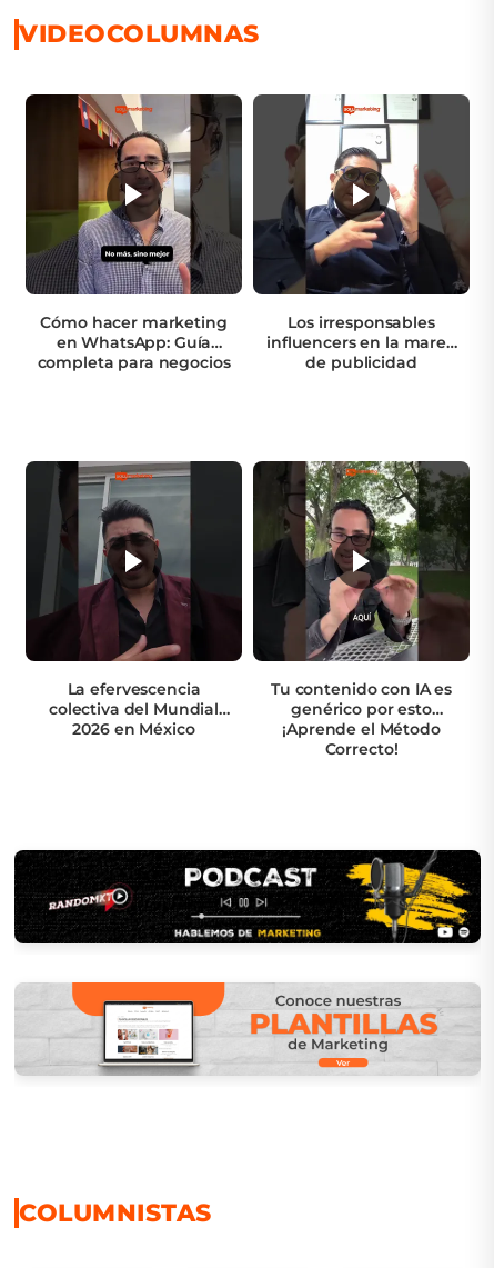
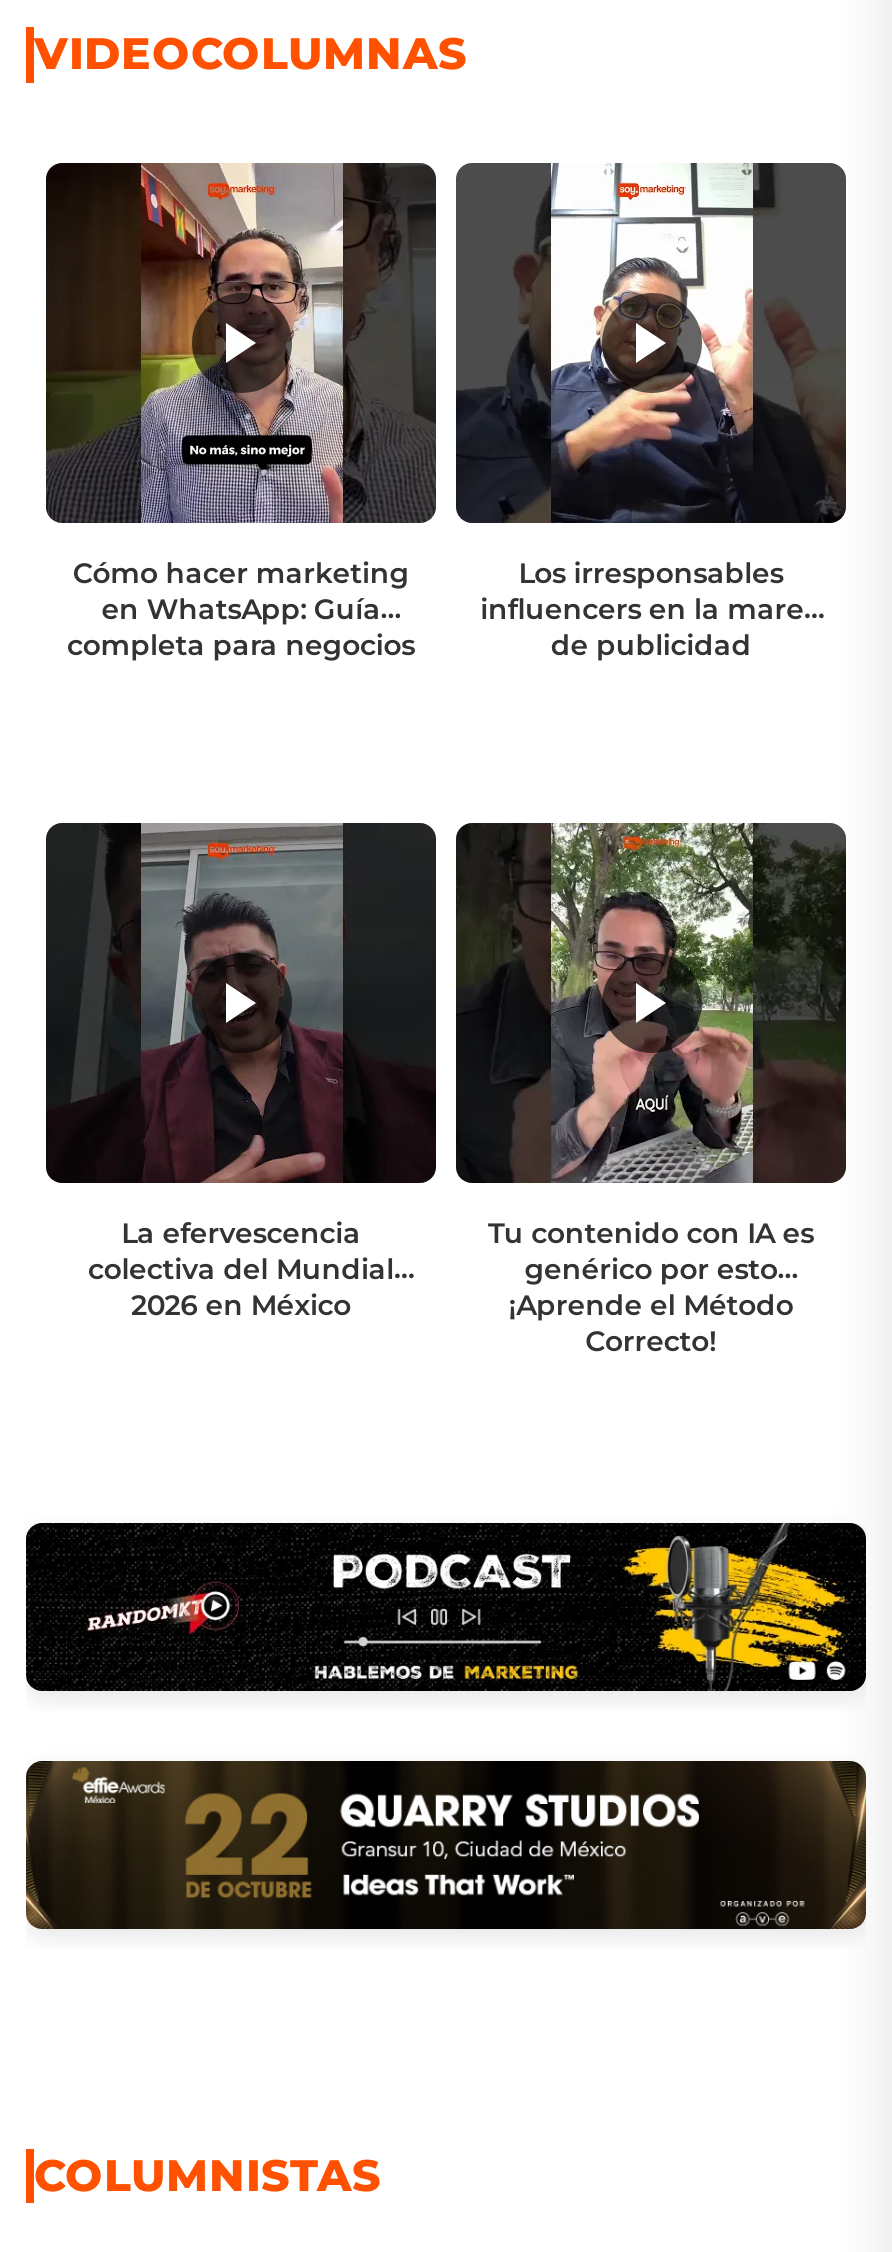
[14,981,481,1076] [image] -> [24,1759,868,1931] [image]

